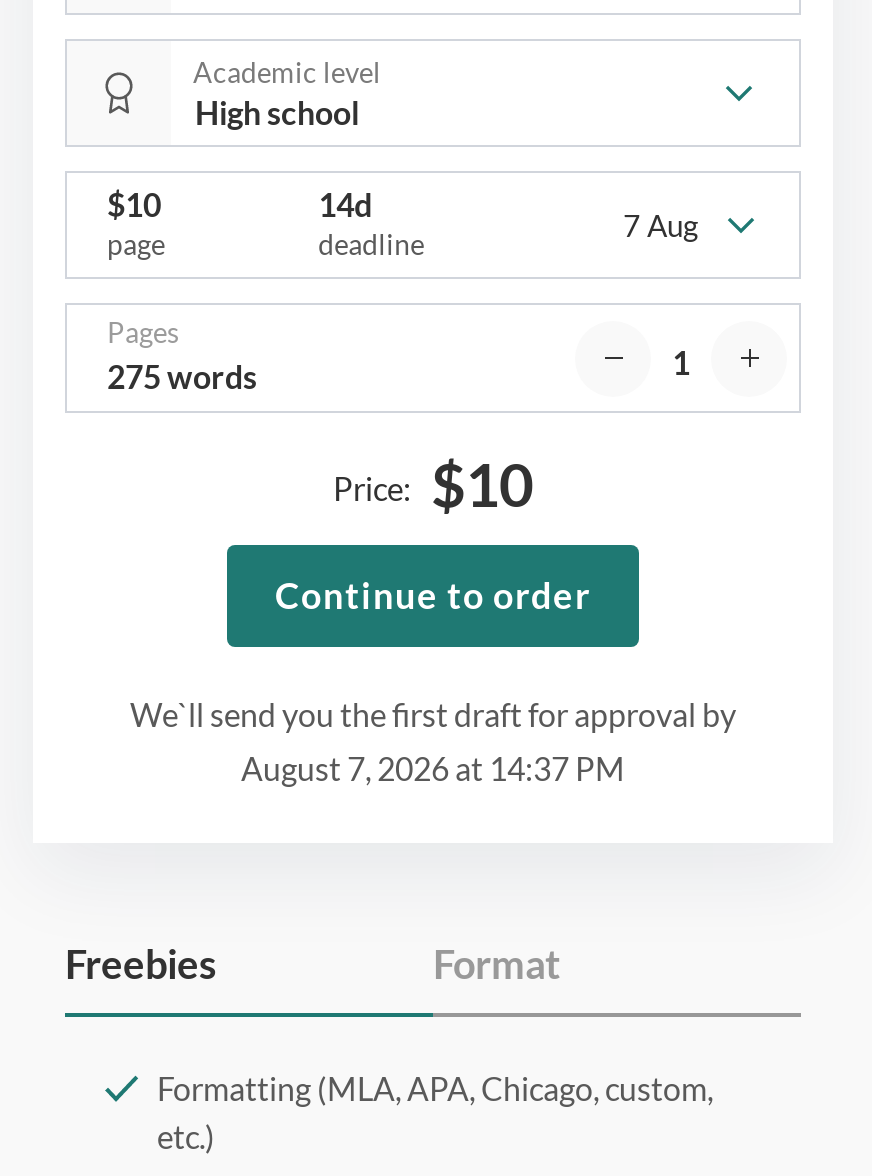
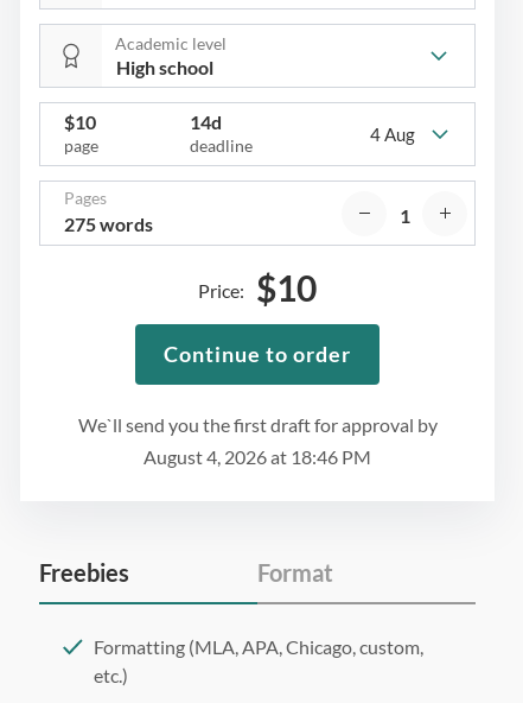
[623,206,699,242] 7 Aug -> [370,123,415,145] 4 Aug
[241,749,625,787] August 7, 2026 at 14:37 PM -> [143,446,371,468] August 4, 2026 at 18:46 PM

